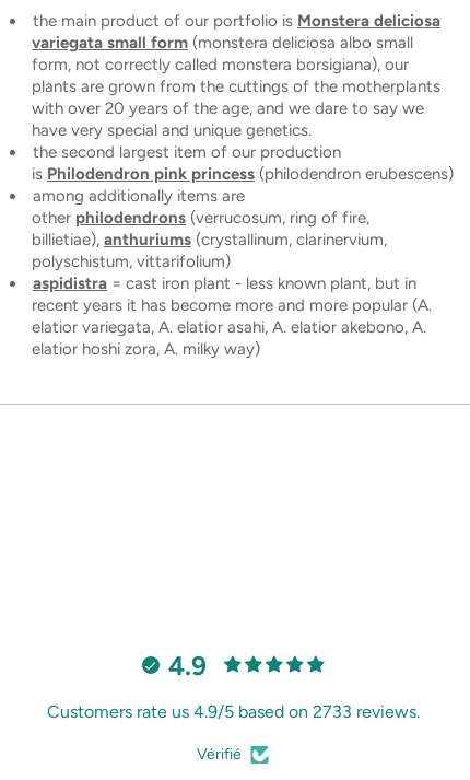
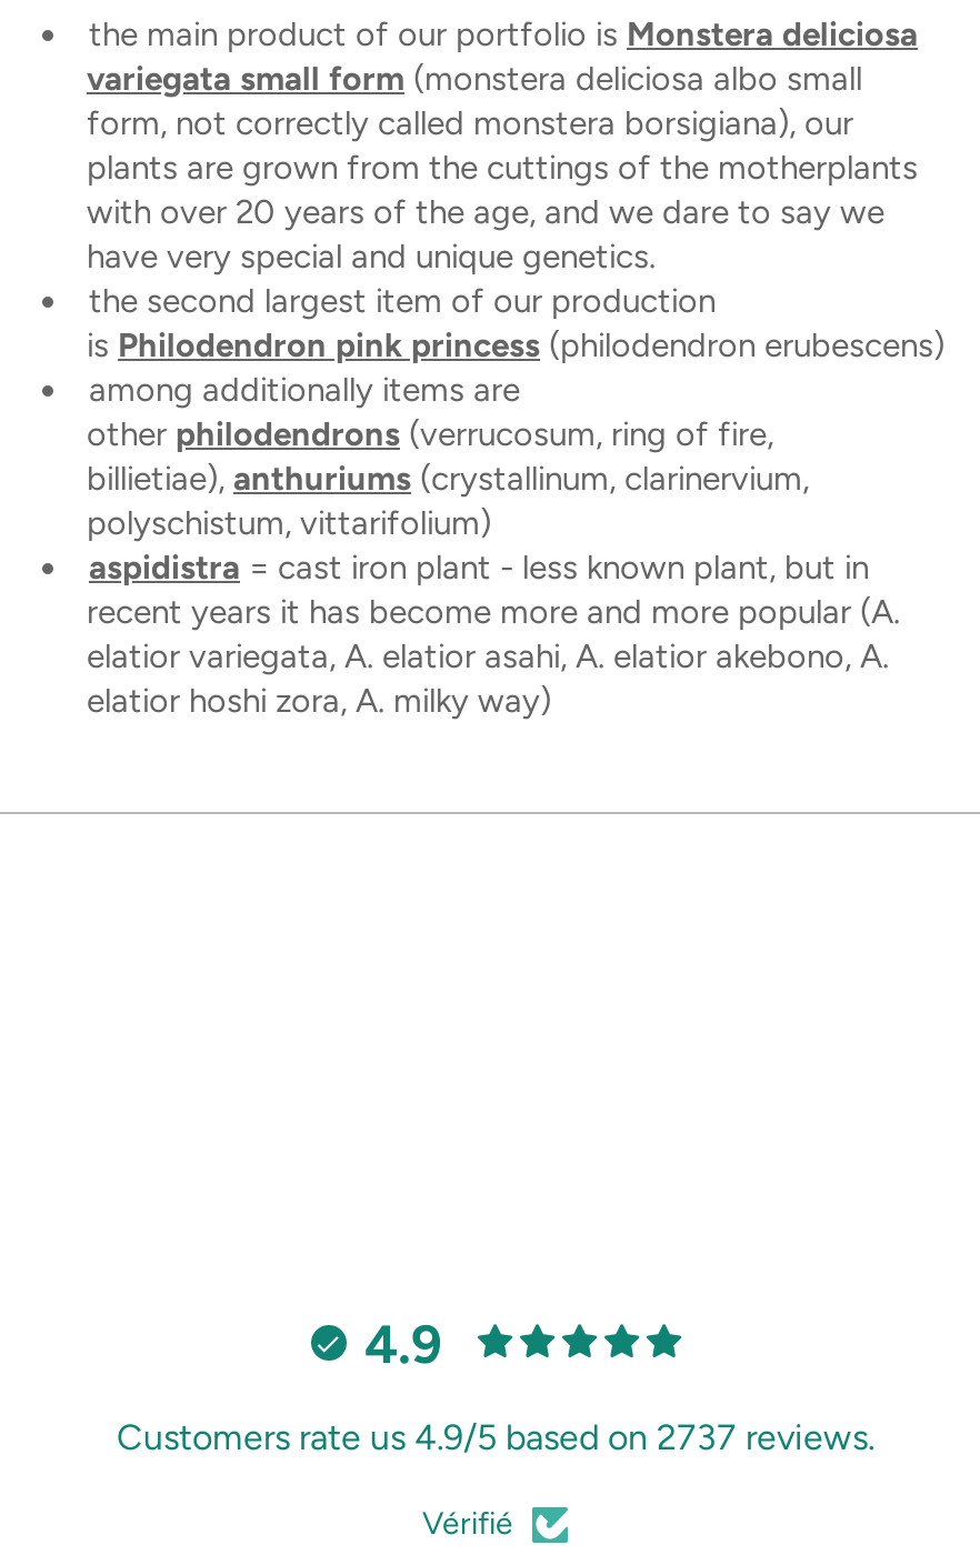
[46,701,419,722] Customers rate us 4.9/5 based on 2733 reviews. -> [117,1416,874,1458] Customers rate us 4.9/5 based on 2737 reviews.

